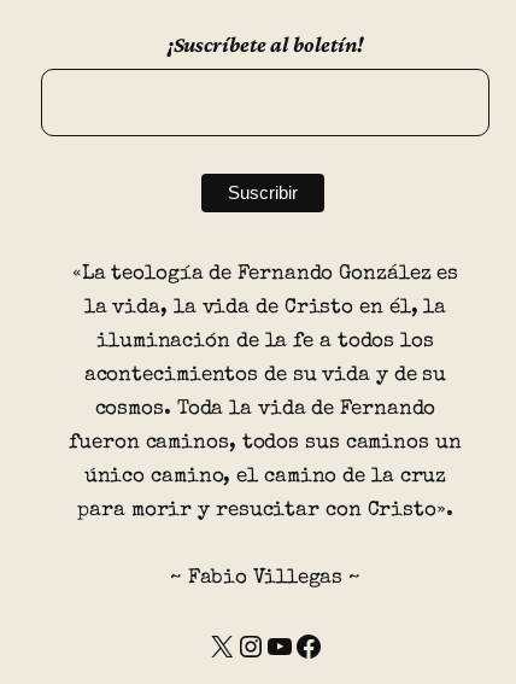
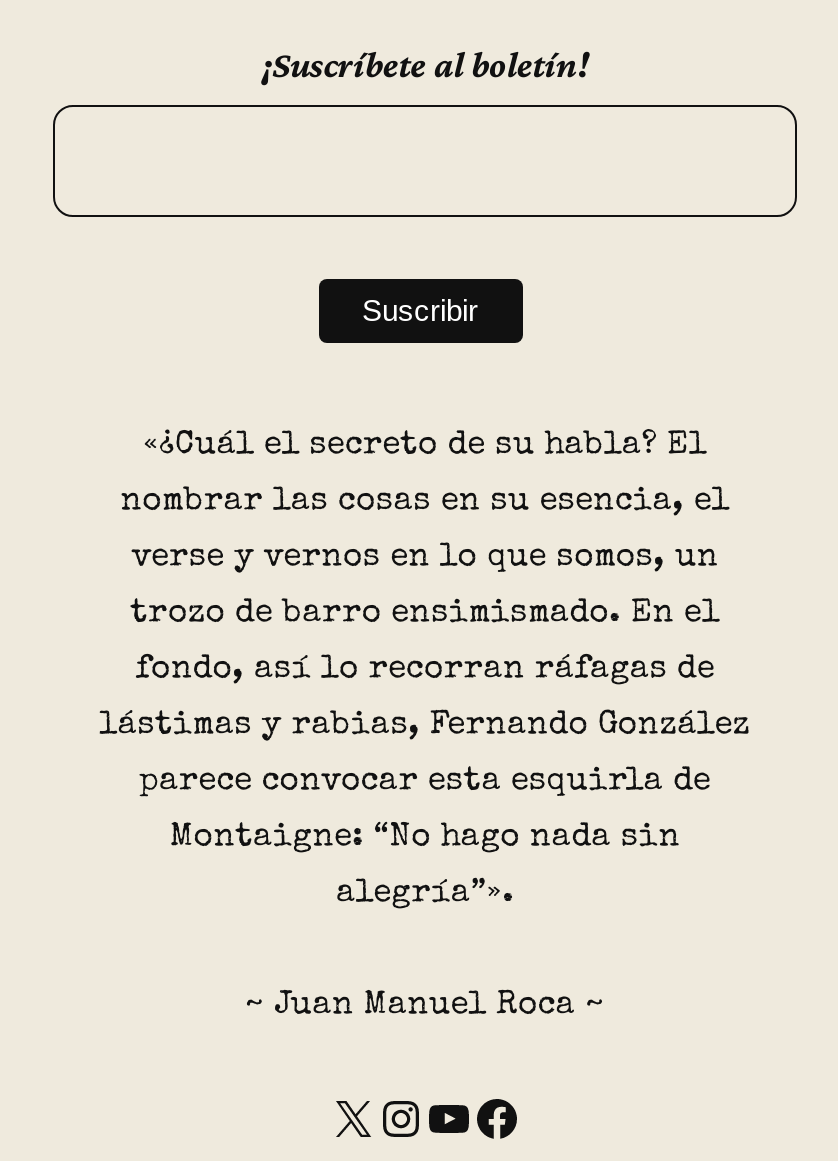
[69,265,461,589] «La teología de Fernando González es | la vida, la vida de Cristo en él, la | iluminación de la fe a todos los | acontecimientos de su vida y de su | cosmos. Toda la vida de Fernando | fueron caminos, todos sus caminos un | único camino, el camino de la cruz | para morir y resucitar con Cristo». | ~ Fabio Villegas ~ -> [100,430,750,1024] «¿Cuál el secreto de su habla? El | nombrar las cosas en su esencia, el | verse y vernos en lo que somos, un | trozo de barro ensimismado. En el | fondo, así lo recorran ráfagas de | lástimas y rabias, Fernando González | parece convocar esta esquirla de | Montaigne: “No hago nada sin | alegría”». | ~ Juan Manuel Roca ~

